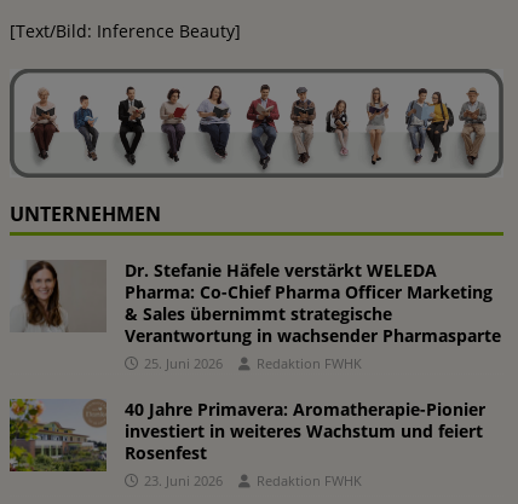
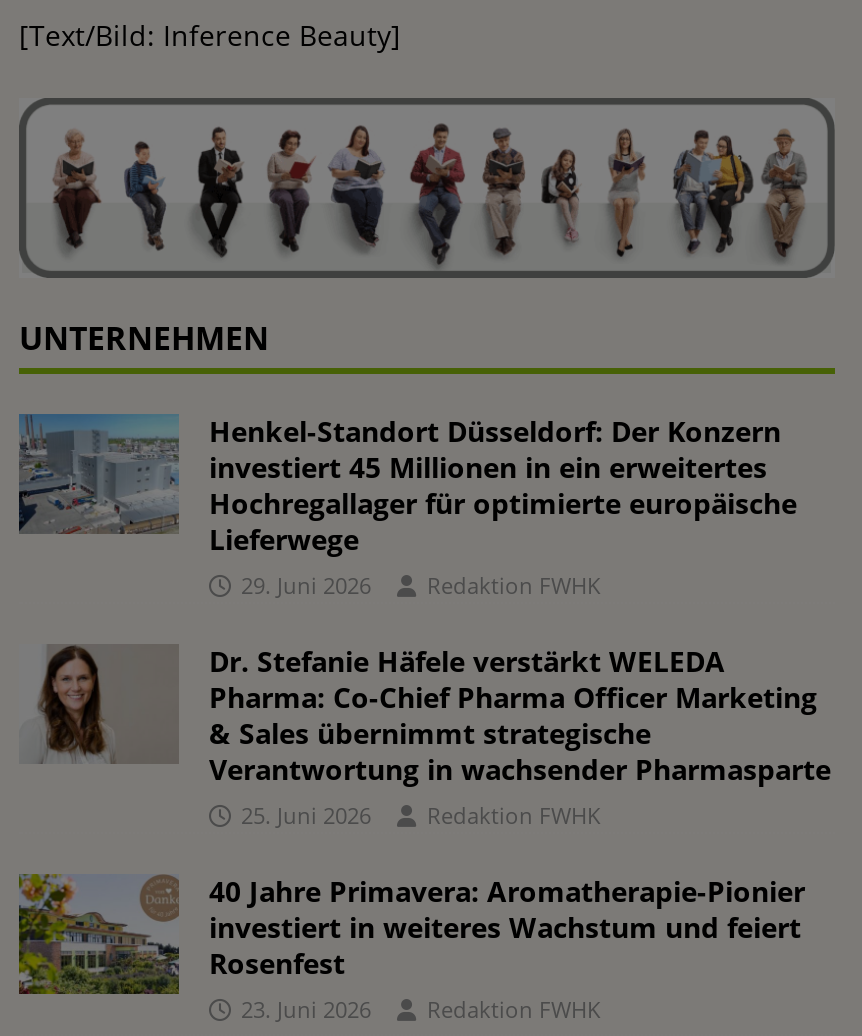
none -> [17,412,797,600] [image] | Henkel-Standort Düsseldorf: Der Konzern | investiert 45 Millionen in ein erweitertes | Hochregallager für optimierte europäische | Lieferwege | 29. Juni 2026 | Redaktion FWHK

